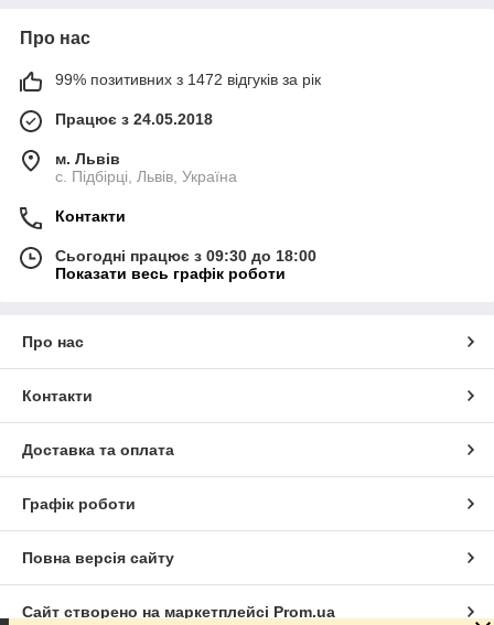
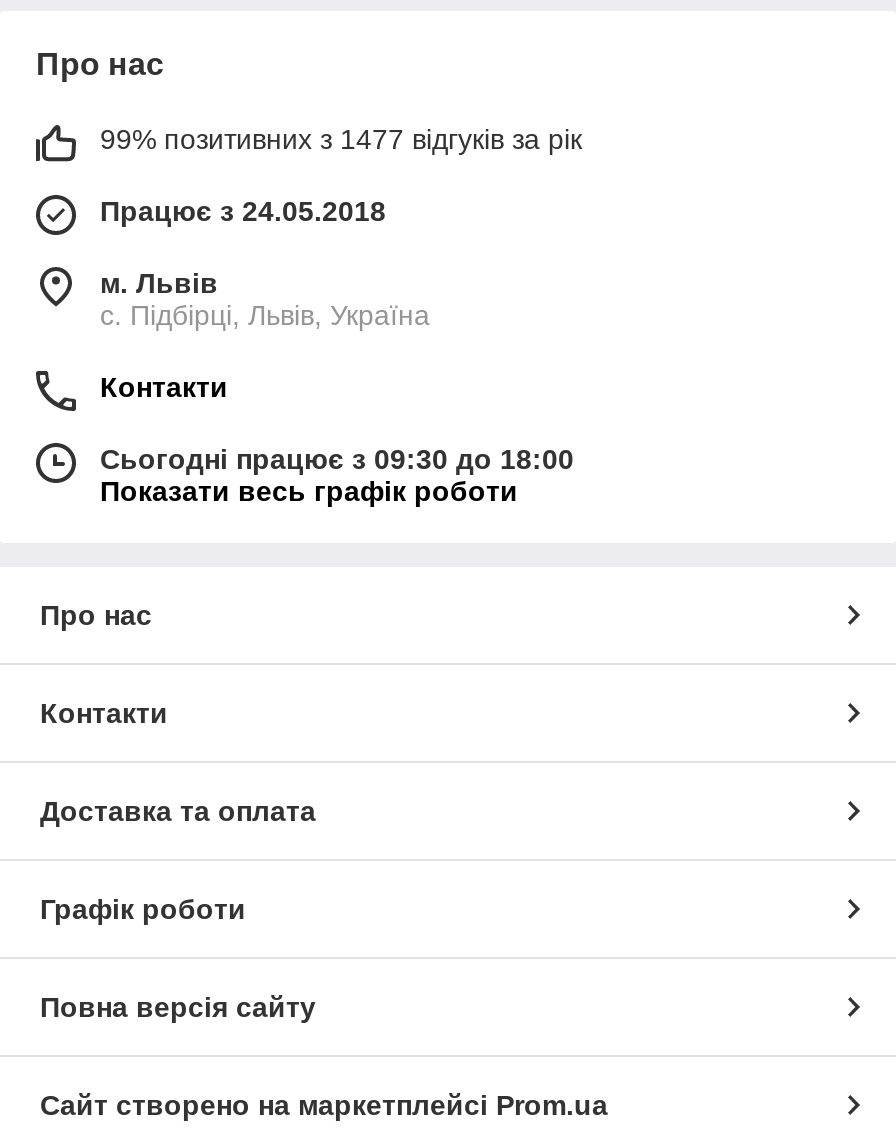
[55,70,321,88] 99% позитивних з 1472 відгуків за рік -> [100,123,582,155] 99% позитивних з 1477 відгуків за рік

